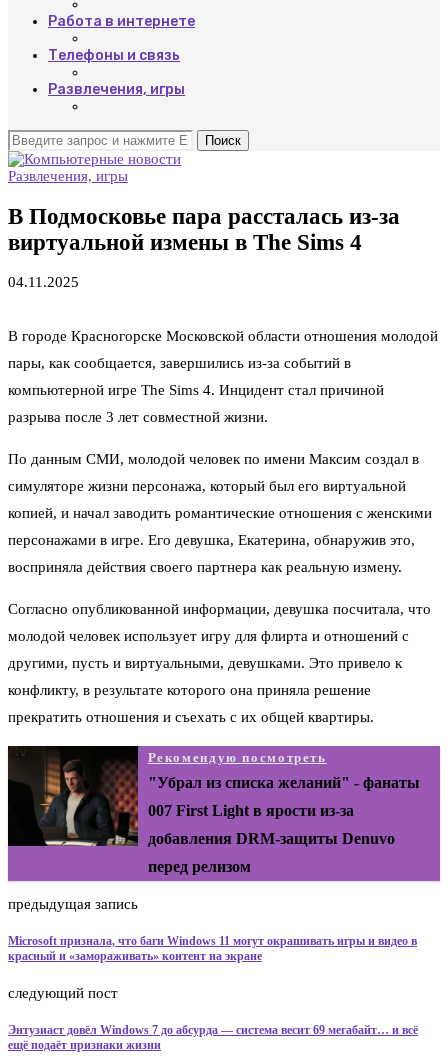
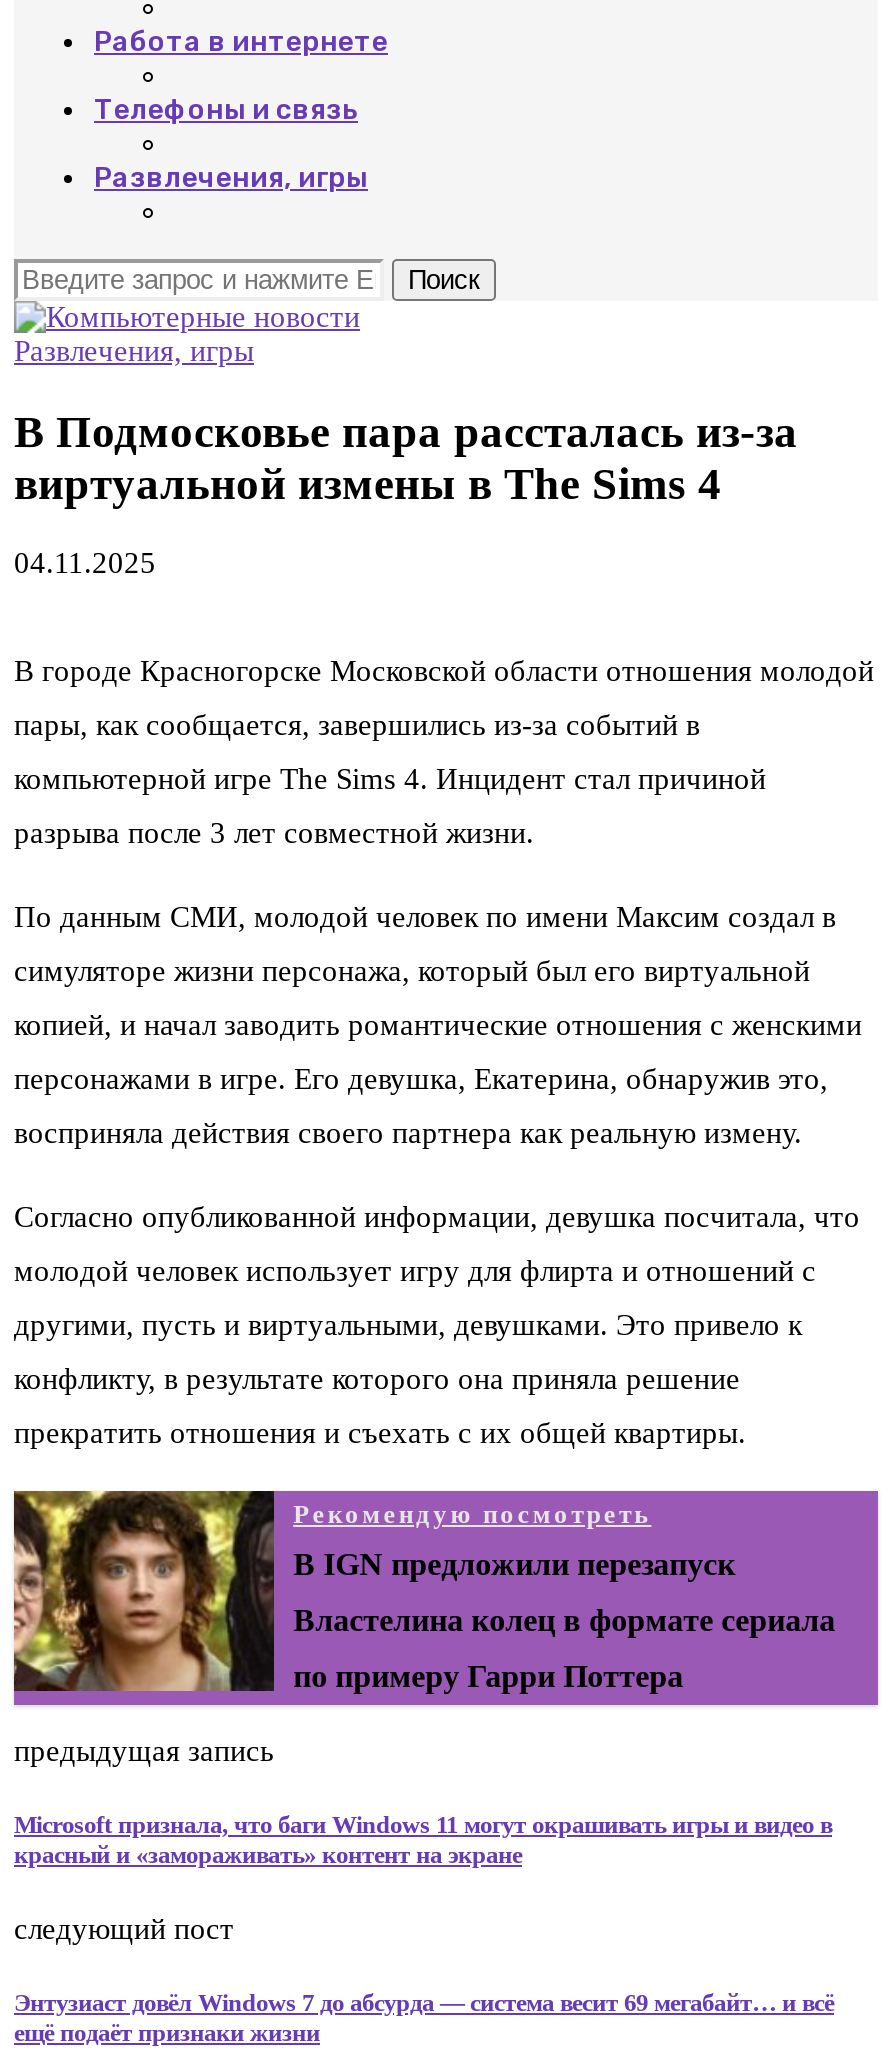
[7,745,420,875] [image] | "Убрал из списка желаний" - фанаты | 007 First Light в ярости из-за | добавления DRM-защиты Denuvo | перед релизом -> [12,1489,835,1694] [image] | В IGN предложили перезапуск | Властелина колец в формате сериала | по примеру Гарри Поттера

